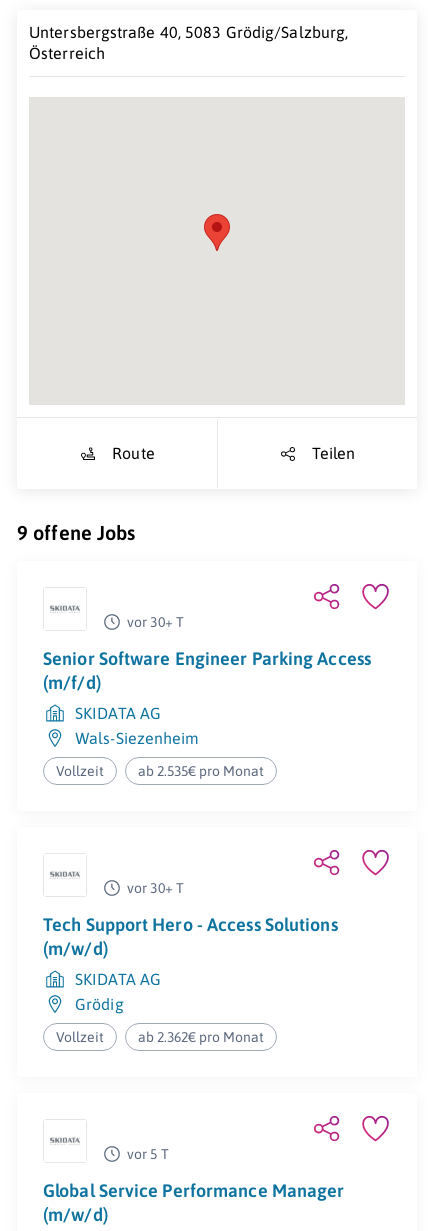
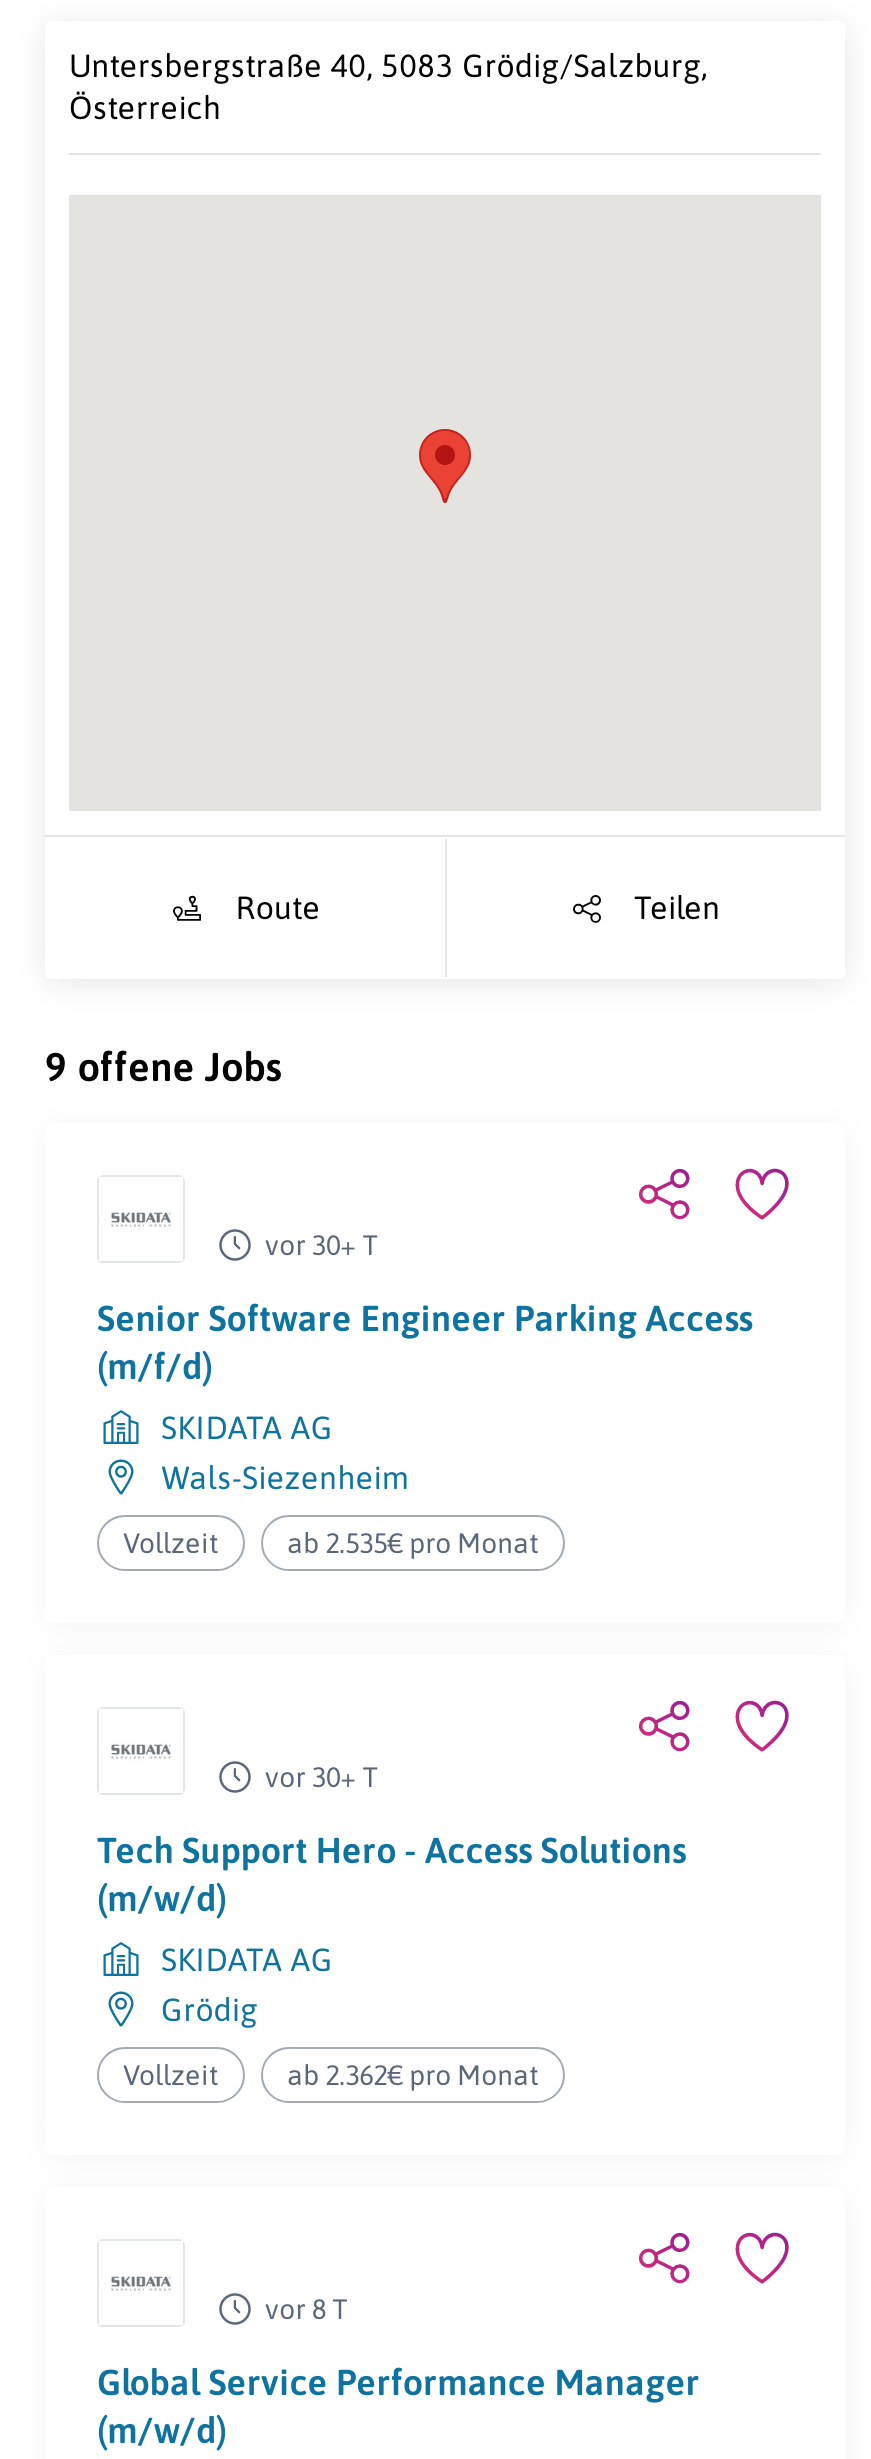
[127,1146,169,1162] vor 5 T -> [265,2293,348,2325] vor 8 T

